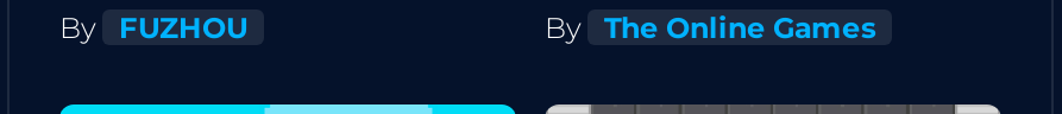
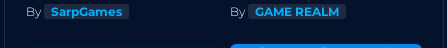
[119,9,247,44] FUZHOU -> [51,4,122,19] SarpGames
[604,9,875,44] The Online Games -> [255,4,339,19] GAME REALM

